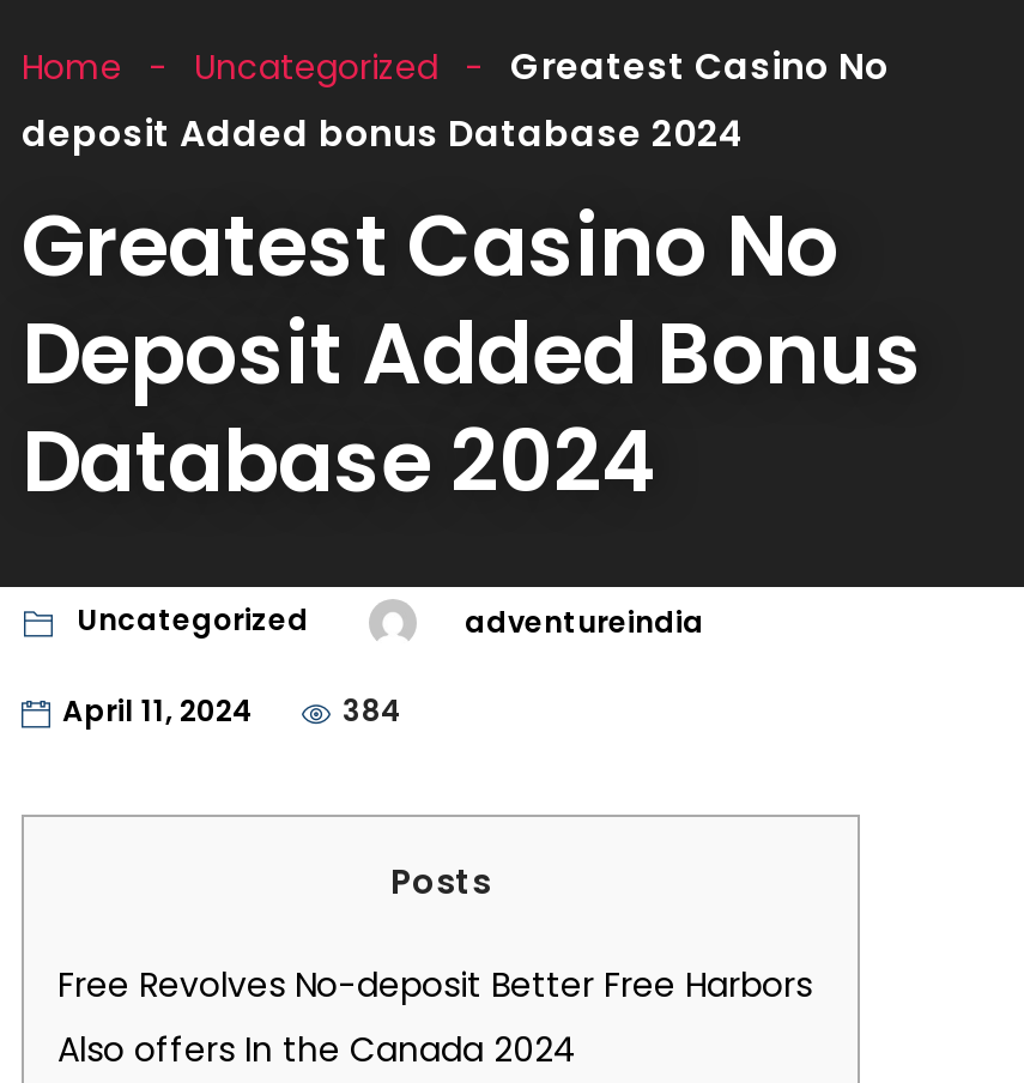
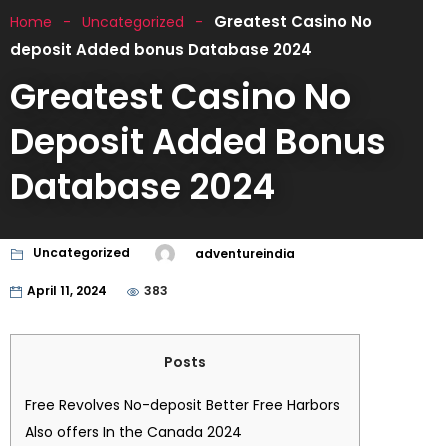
[343,691,402,731] 384 -> [144,282,168,299] 383

